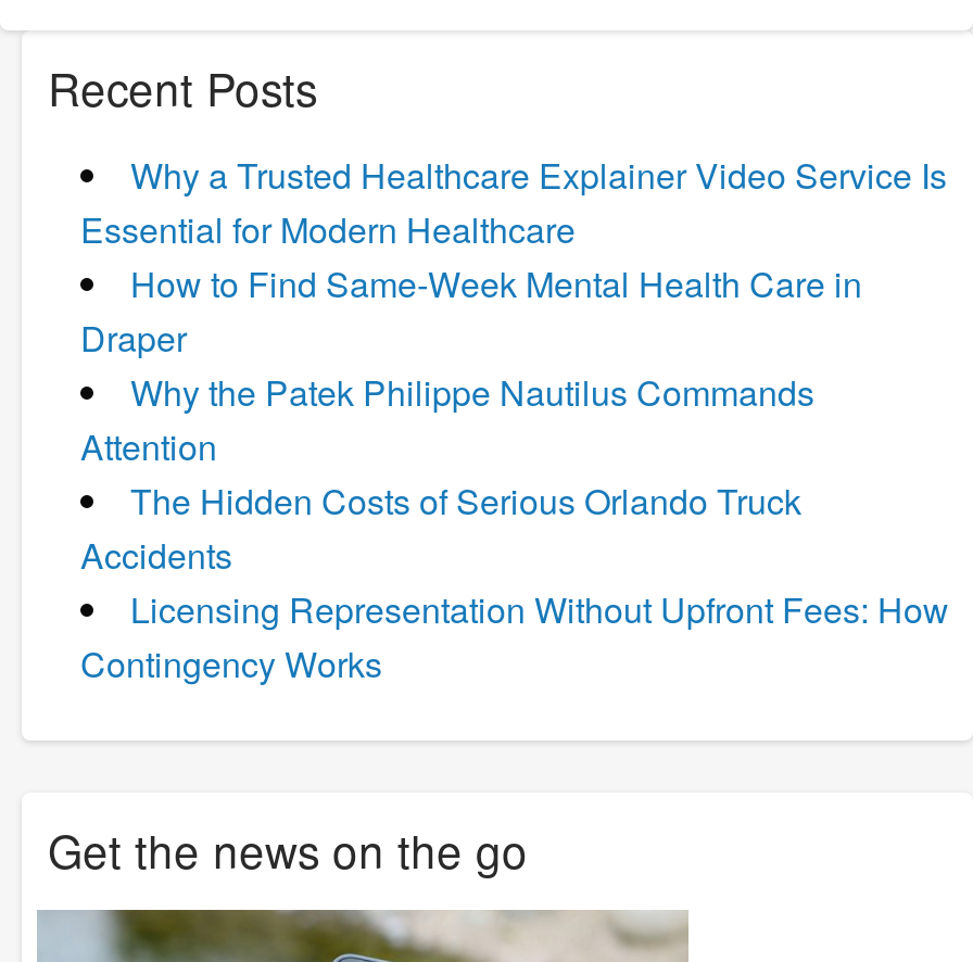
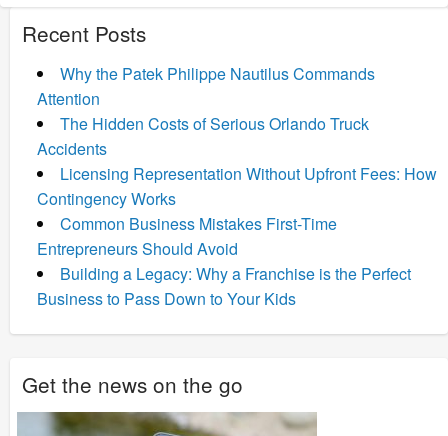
[80,149,947,362] Why a Trusted Healthcare Explainer Video Service Is | Essential for Modern Healthcare | How to Find Same-Week Mental Health Care in | Draper -> none
moved [80,366,949,687] -> [37,61,437,209]: Why the Patek Philippe Nautilus Commands | Attention | The Hidden Costs of Serious Orlando Truck | Accidents | Licensing Representation Without Upfront Fees: How | Contingency Works
none -> [37,211,411,309] Common Business Mistakes First-Time | Entrepreneurs Should Avoid | Building a Legacy: Why a Franchise is the Perfect | Business to Pass Down to Your Kids

